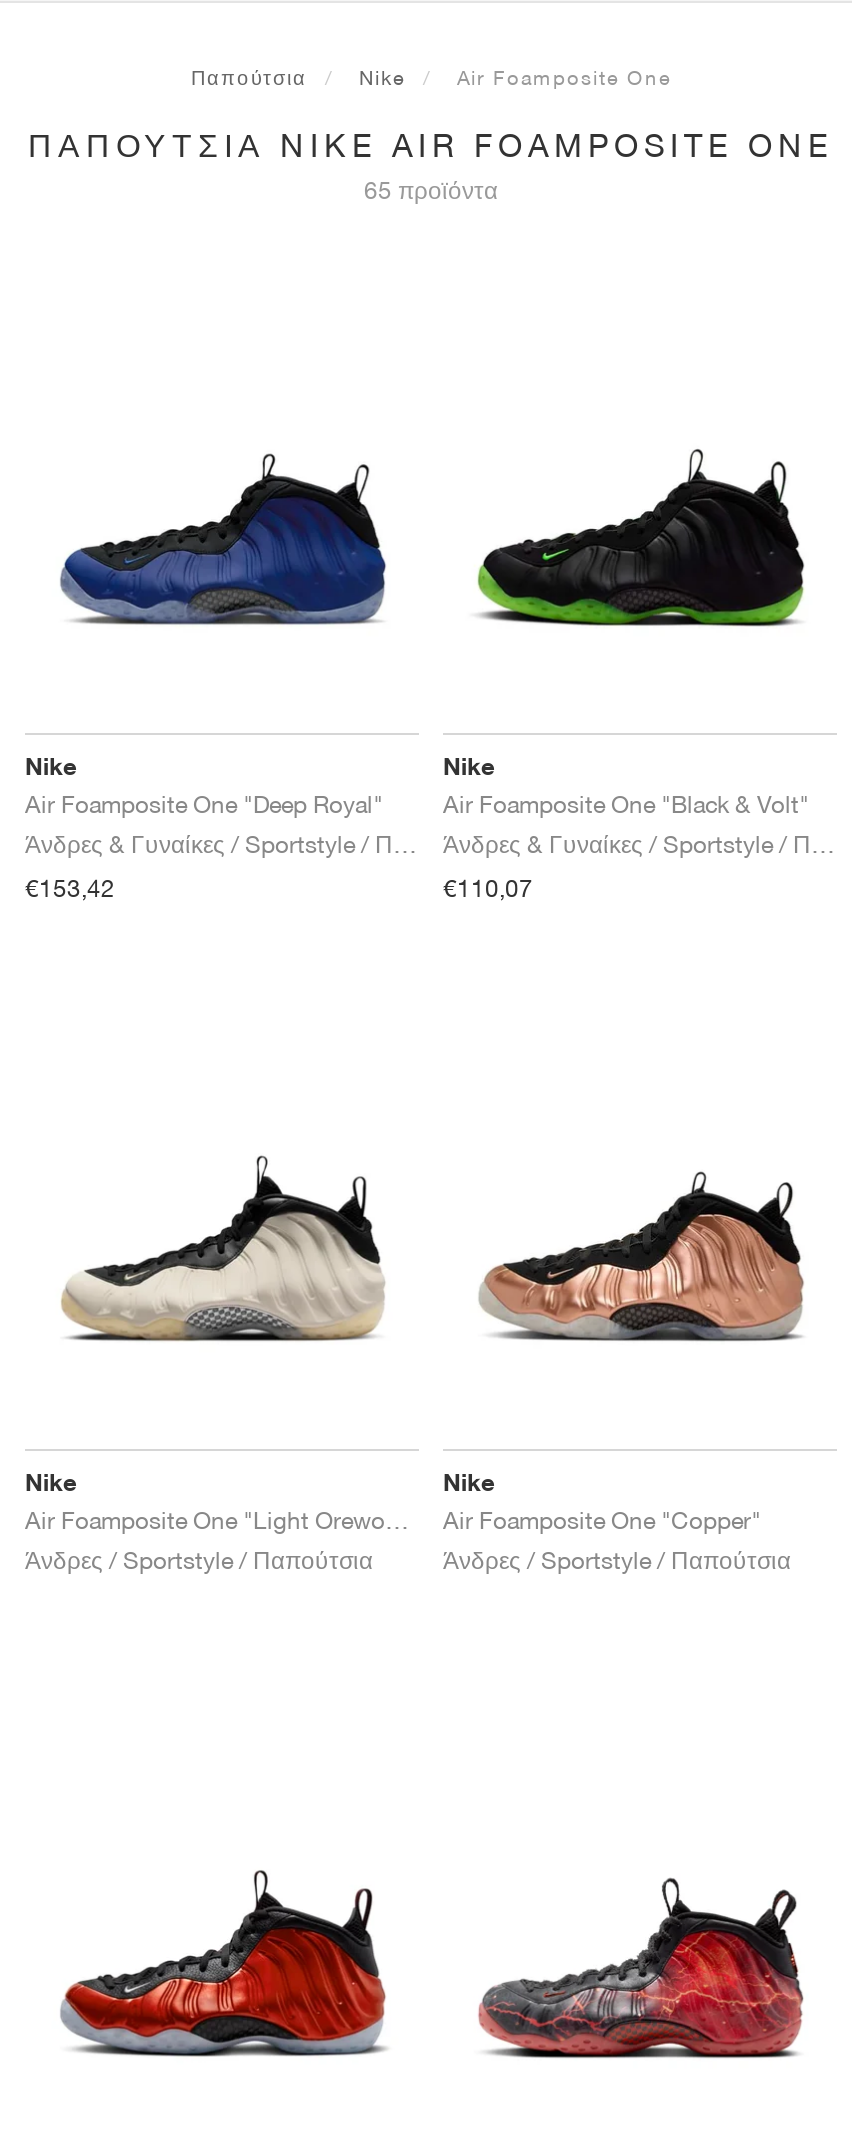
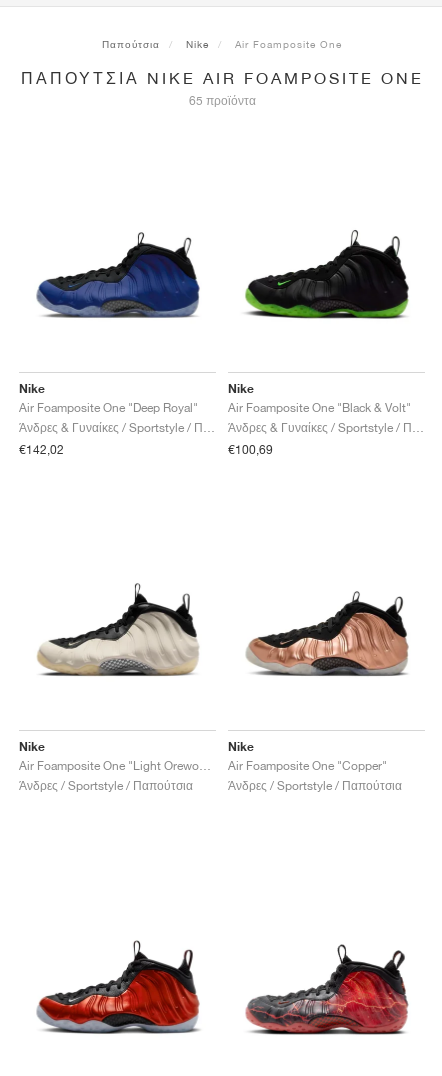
[25,872,115,902] €153,42 -> [19,441,64,456] €142,02
[443,872,533,902] €110,07 -> [228,441,273,456] €100,69

